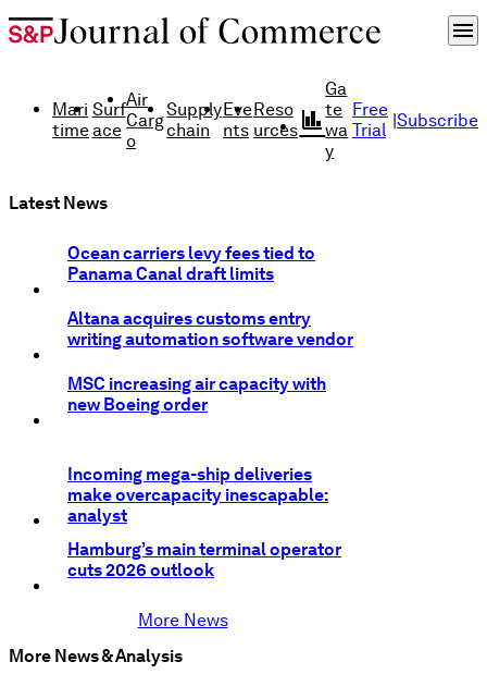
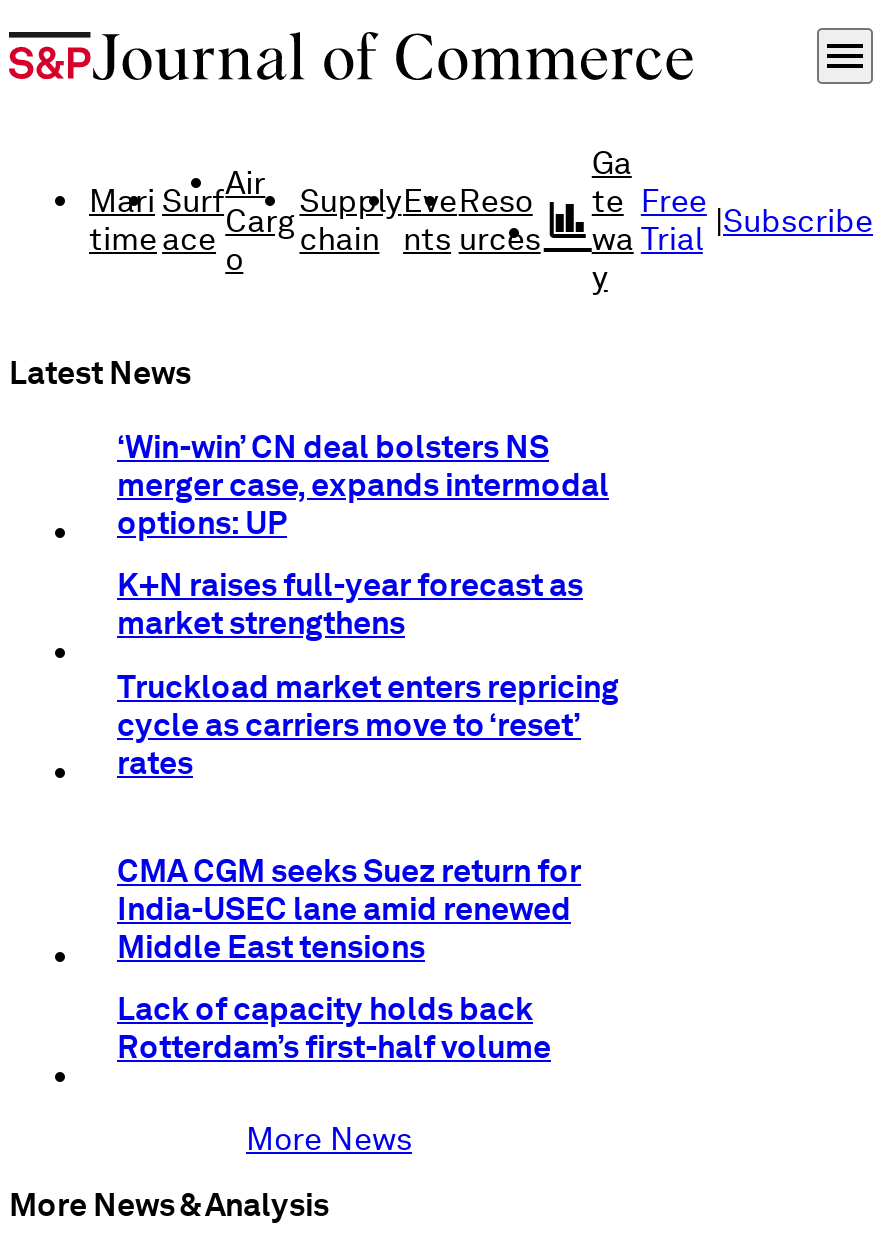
[67,243,315,285] Ocean carriers levy fees tied to | Panama Canal draft limits -> [117,428,609,542] ‘Win-win’ CN deal bolsters NS | merger case, expands intermodal | options: UP
[67,308,353,350] Altana acquires customs entry | writing automation software vendor -> [117,567,583,643] K+N raises full-year forecast as | market strengthens
[67,374,326,415] MSC increasing air capacity with | new Boeing order -> [117,668,619,782] Truckload market enters repricing | cycle as carriers move to ‘reset’ | rates
[67,464,328,526] Incoming mega-ship deliveries | make overcapacity inescapable: | analyst -> [117,852,581,966] CMA CGM seeks Suez return for | India-USEC lane amid renewed | Middle East tensions
[67,539,341,581] Hamburg’s main terminal operator | cuts 2026 outlook -> [117,991,551,1067] Lack of capacity holds back | Rotterdam’s first-half volume

